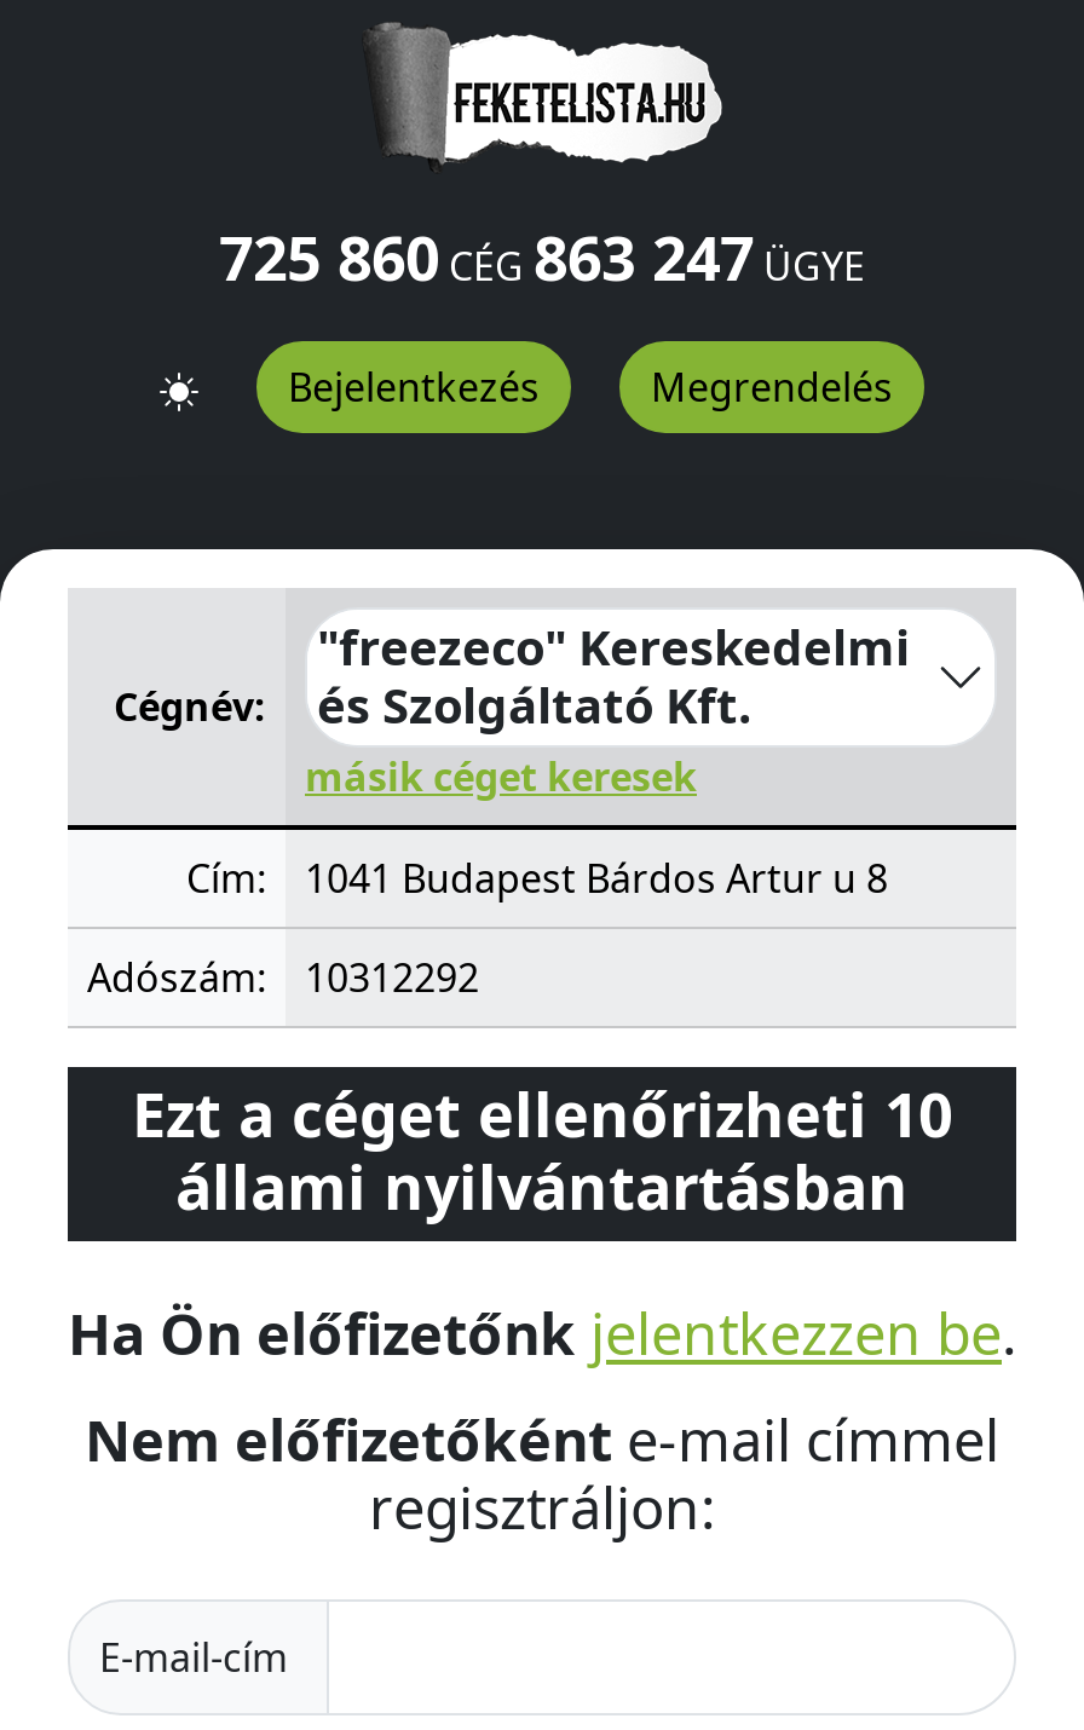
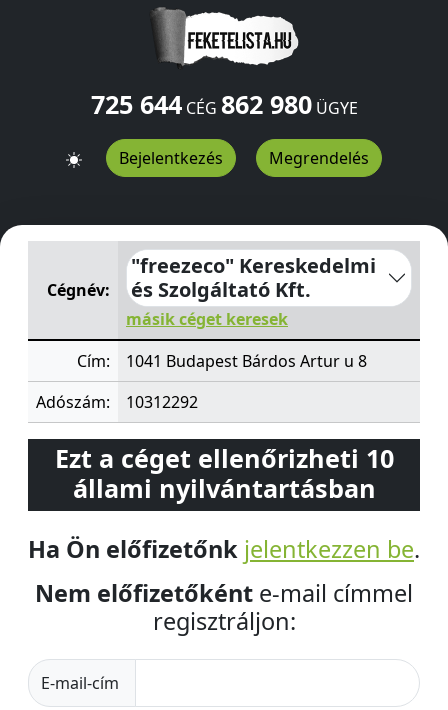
[219,215,865,298] 725 860CÉG 863 247 ÜGYE -> [90,87,357,121] 725 644CÉG 862 980 ÜGYE

